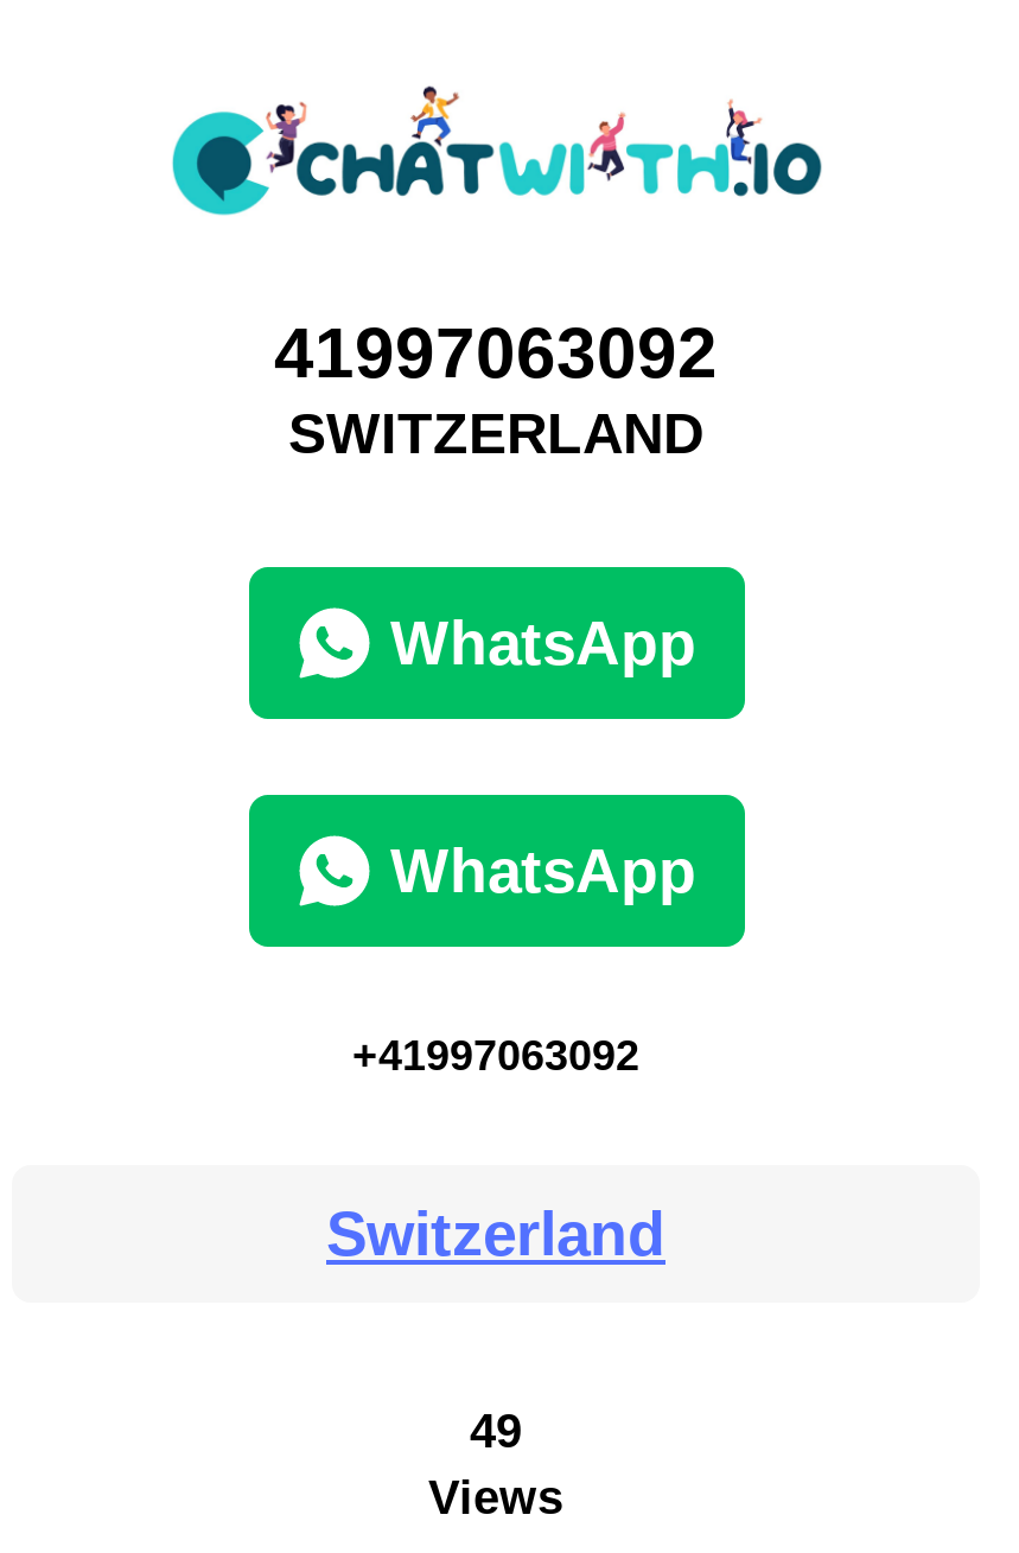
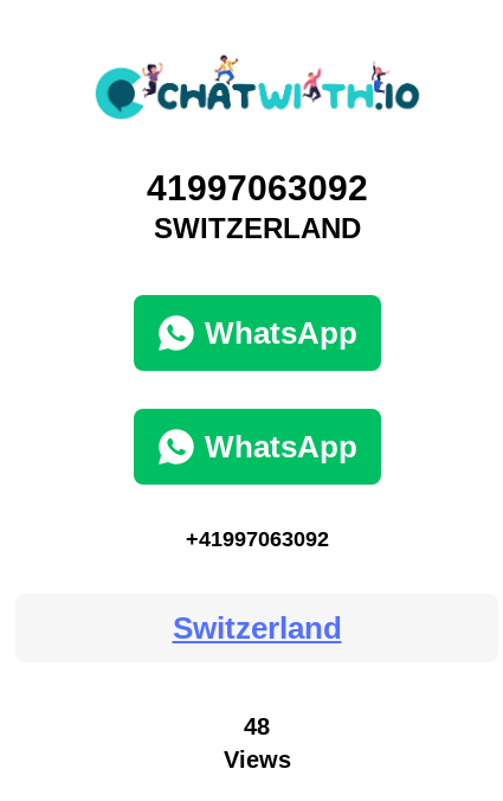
[470,1404,522,1456] 49 -> [244,713,270,739] 48

